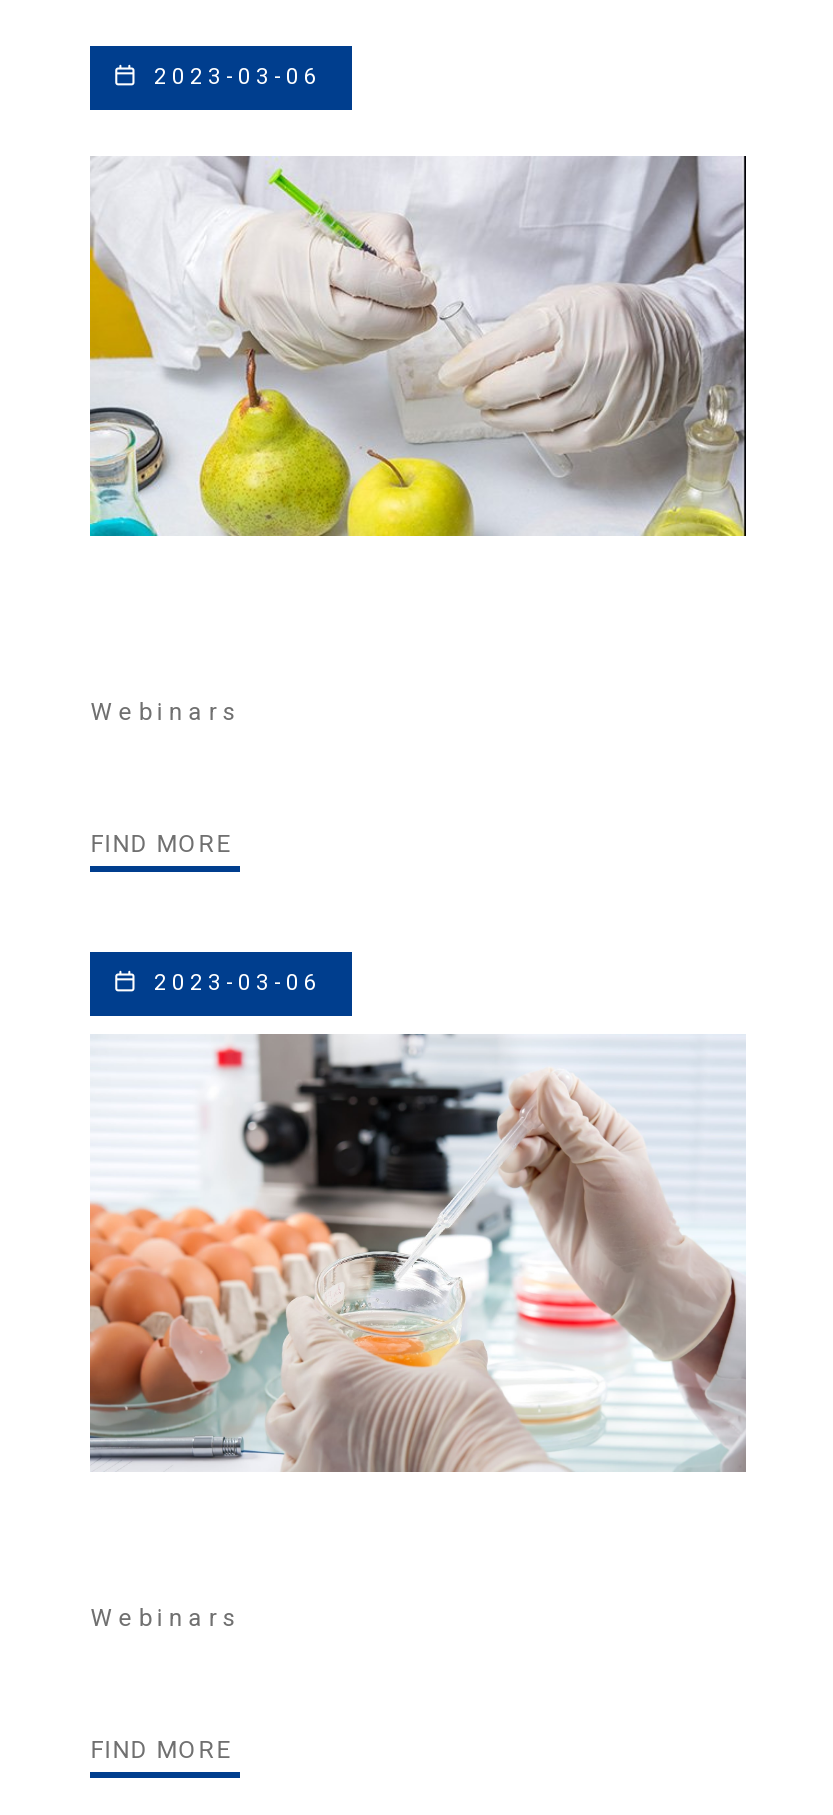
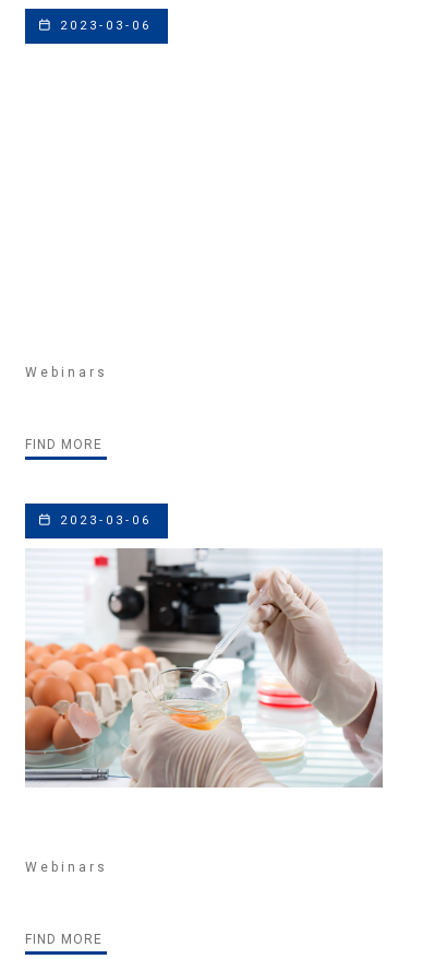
[88,154,748,538] [image] -> none

